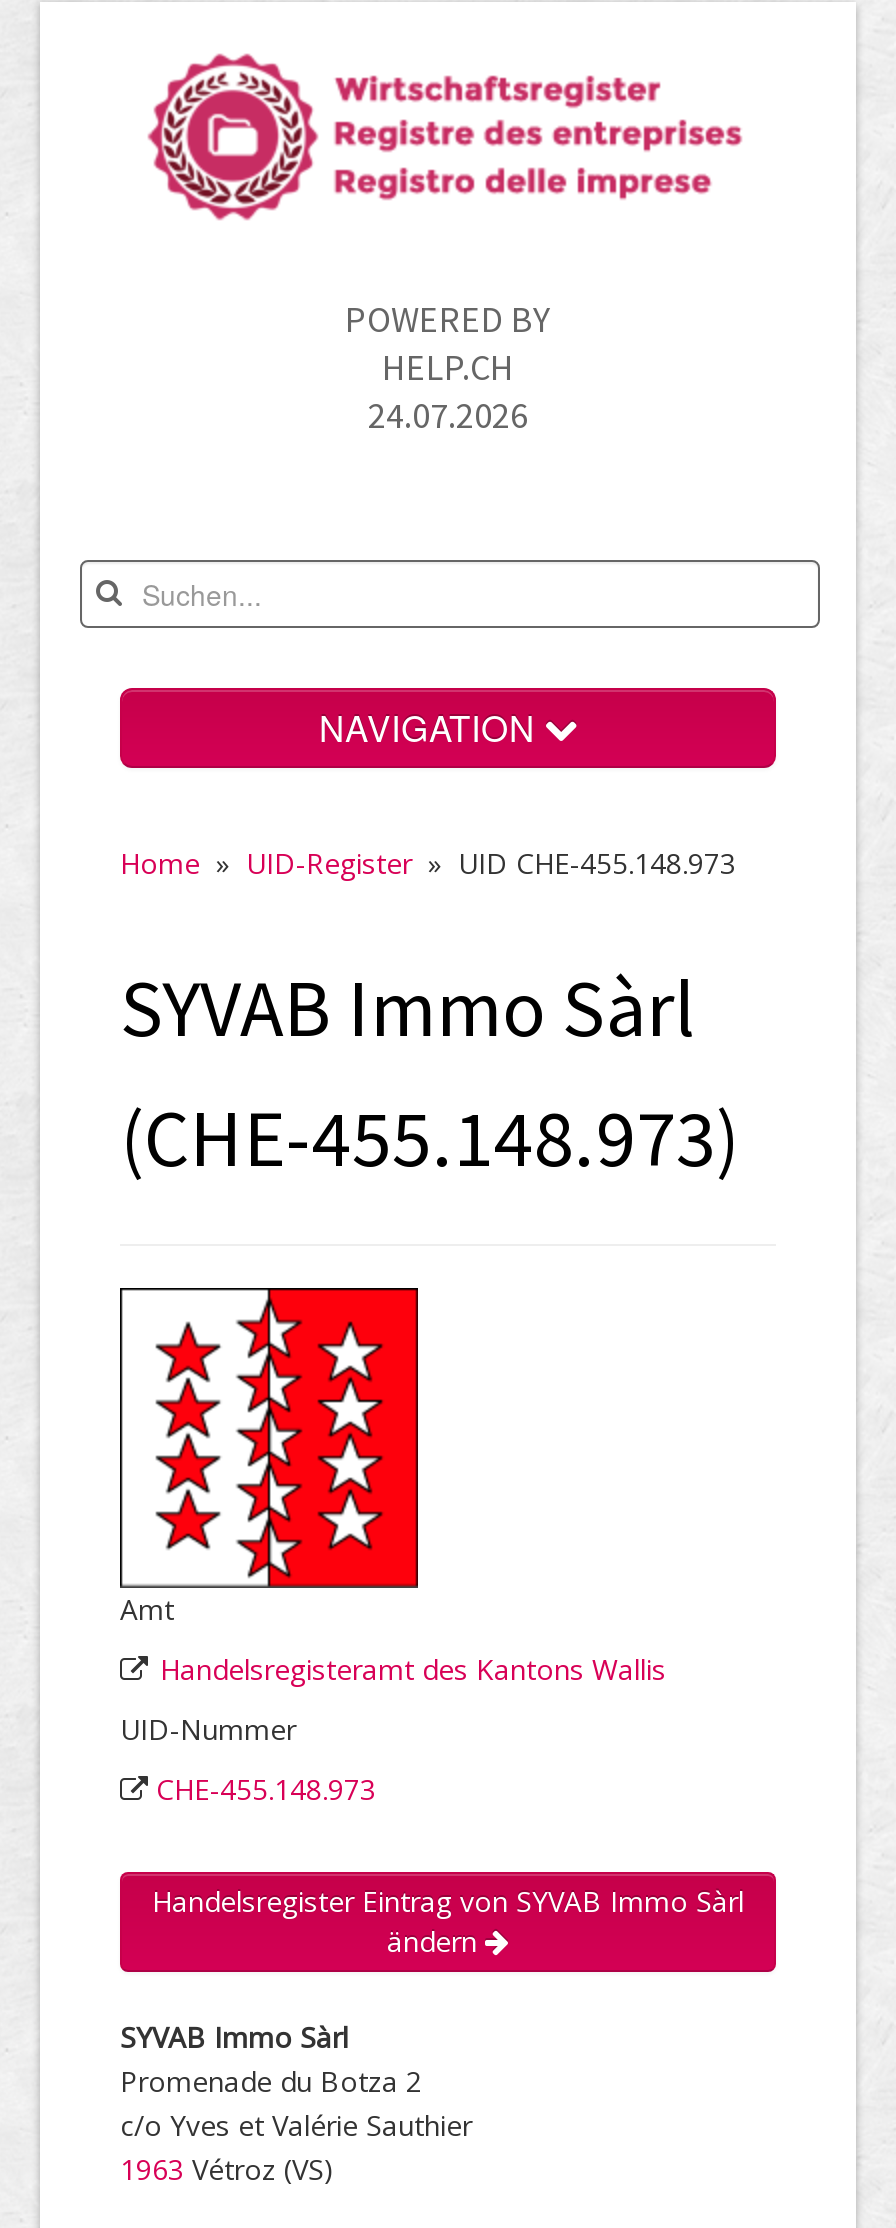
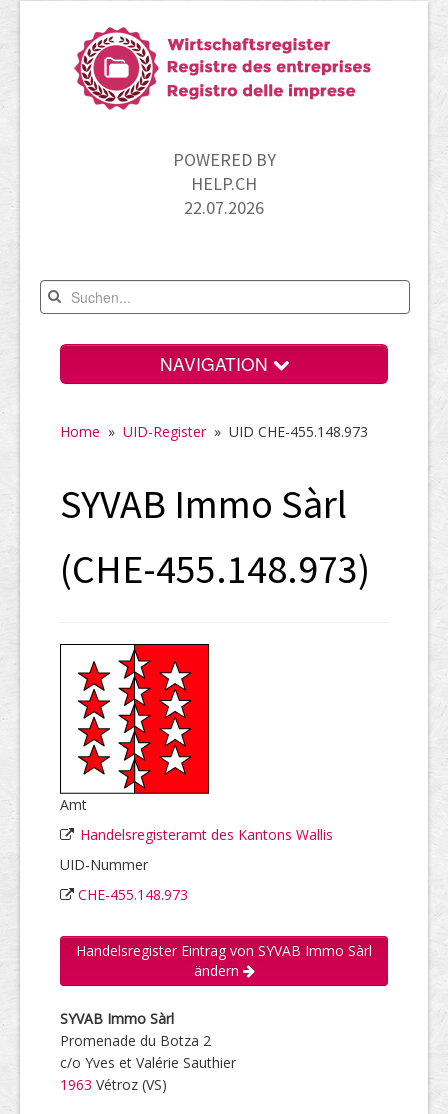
[368,392,528,438] 24.07.2026 -> [184,196,264,219] 22.07.2026

